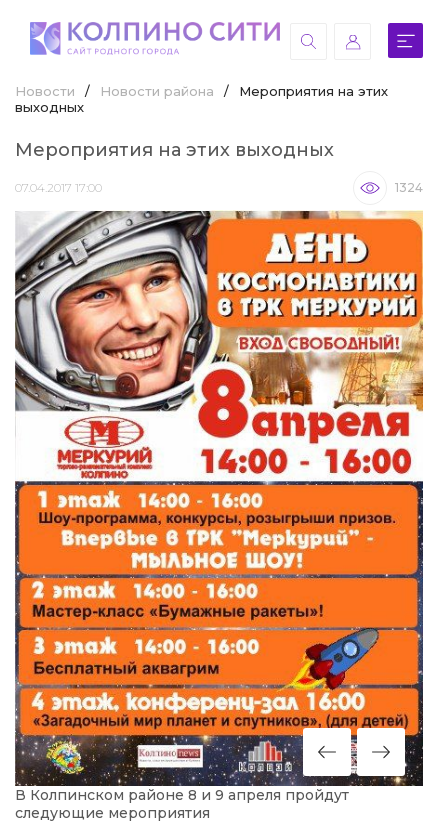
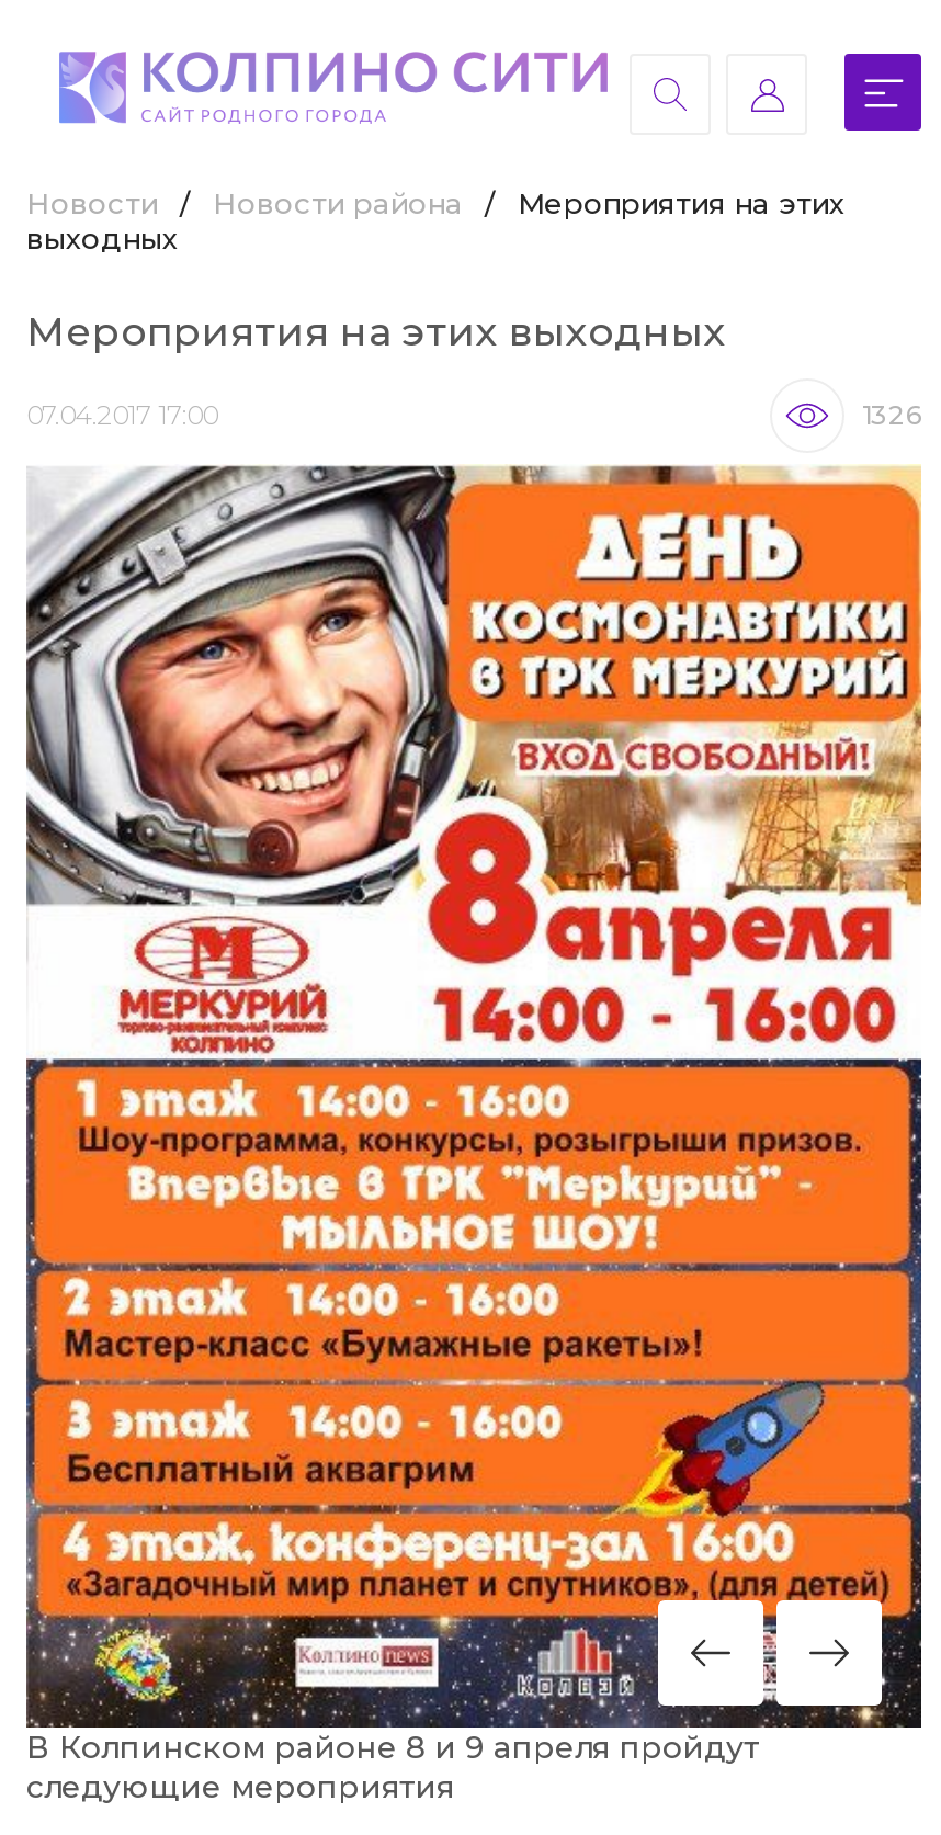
[395,180,423,195] 1324 -> [862,398,921,431] 1326

